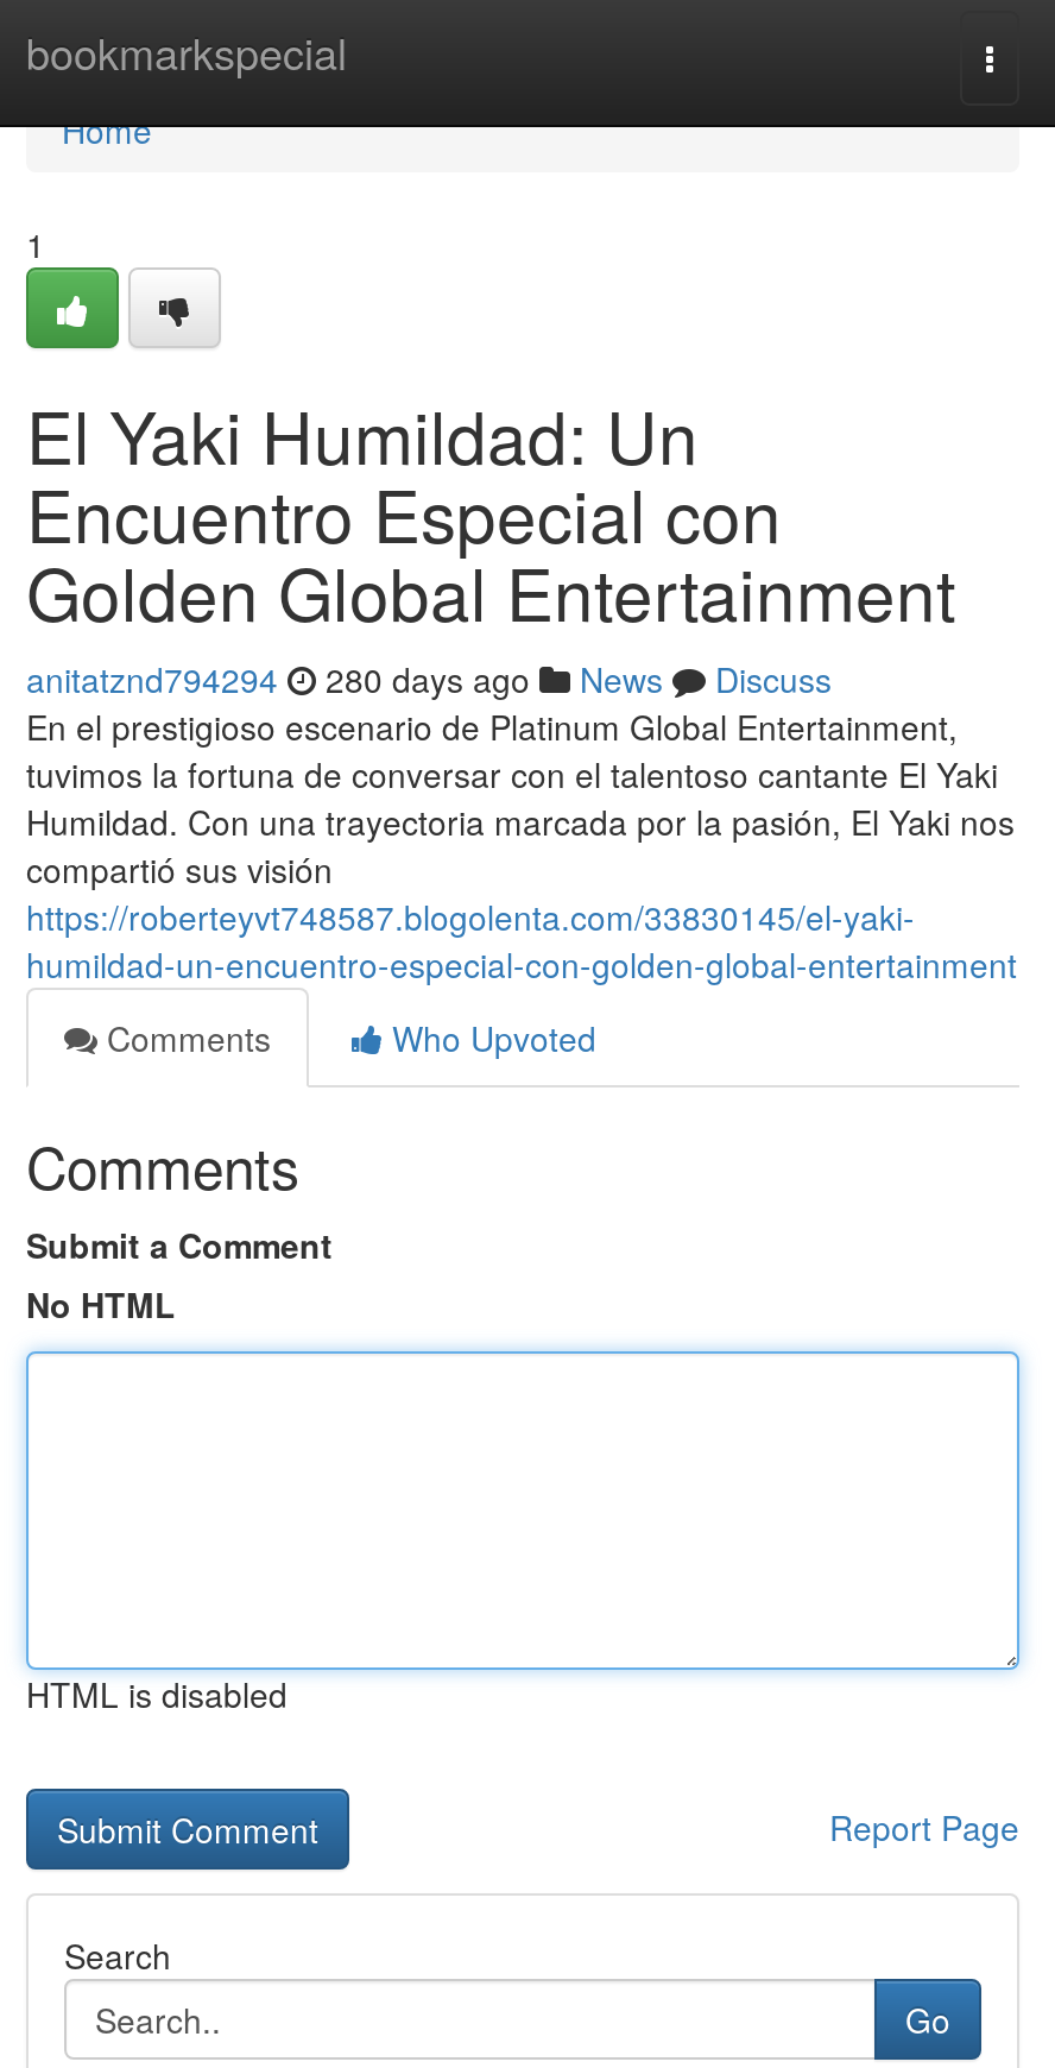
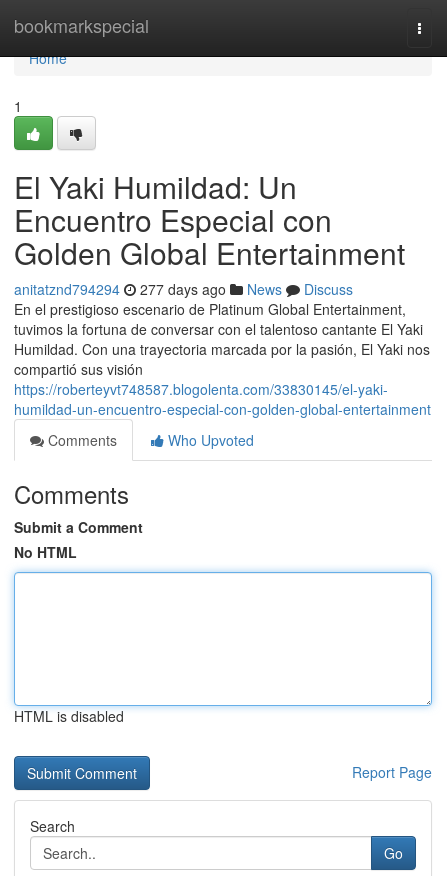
[26,655,832,702] anitatznd794294 280 days ago News Discuss -> [14,279,353,299] anitatznd794294 277 days ago News Discuss

